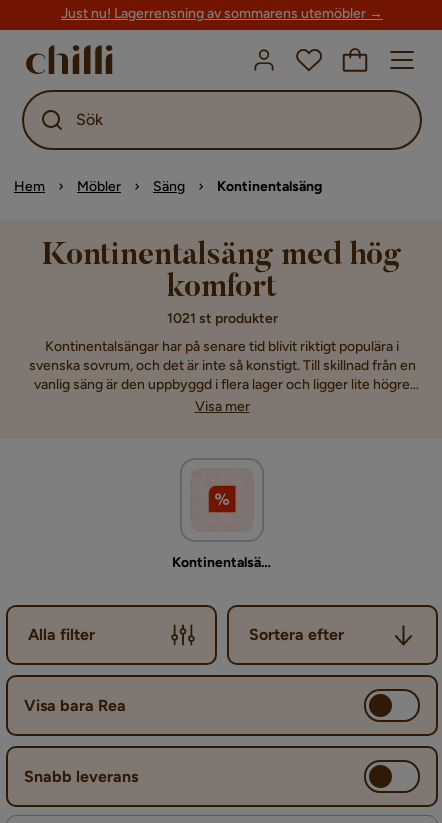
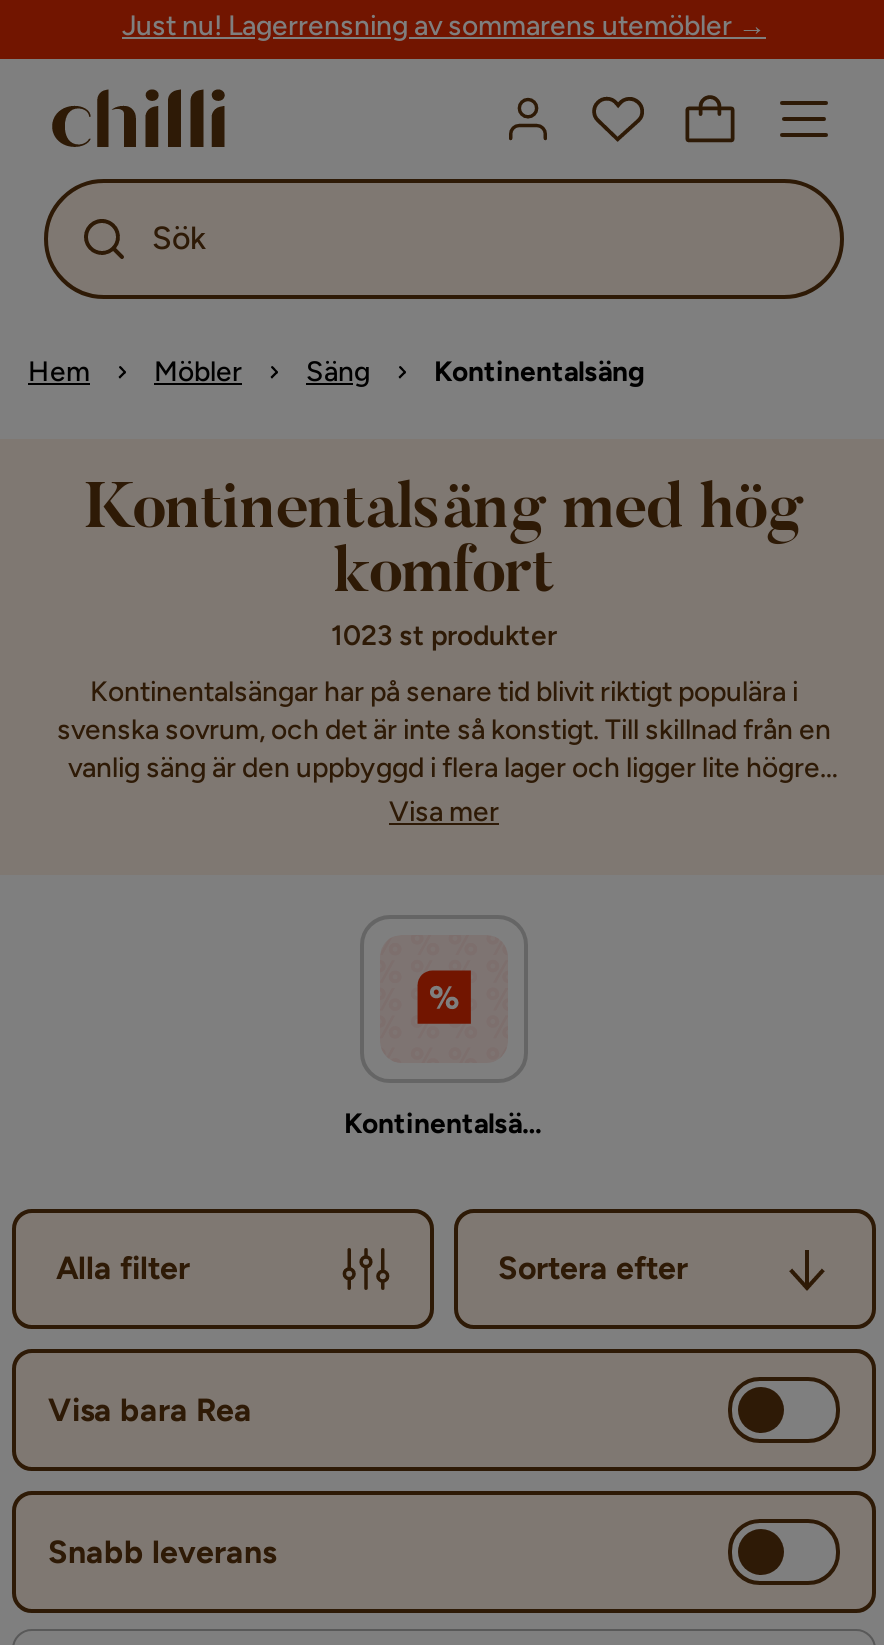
[166,310,277,327] 1021 st produkter -> [331,619,557,653] 1023 st produkter

